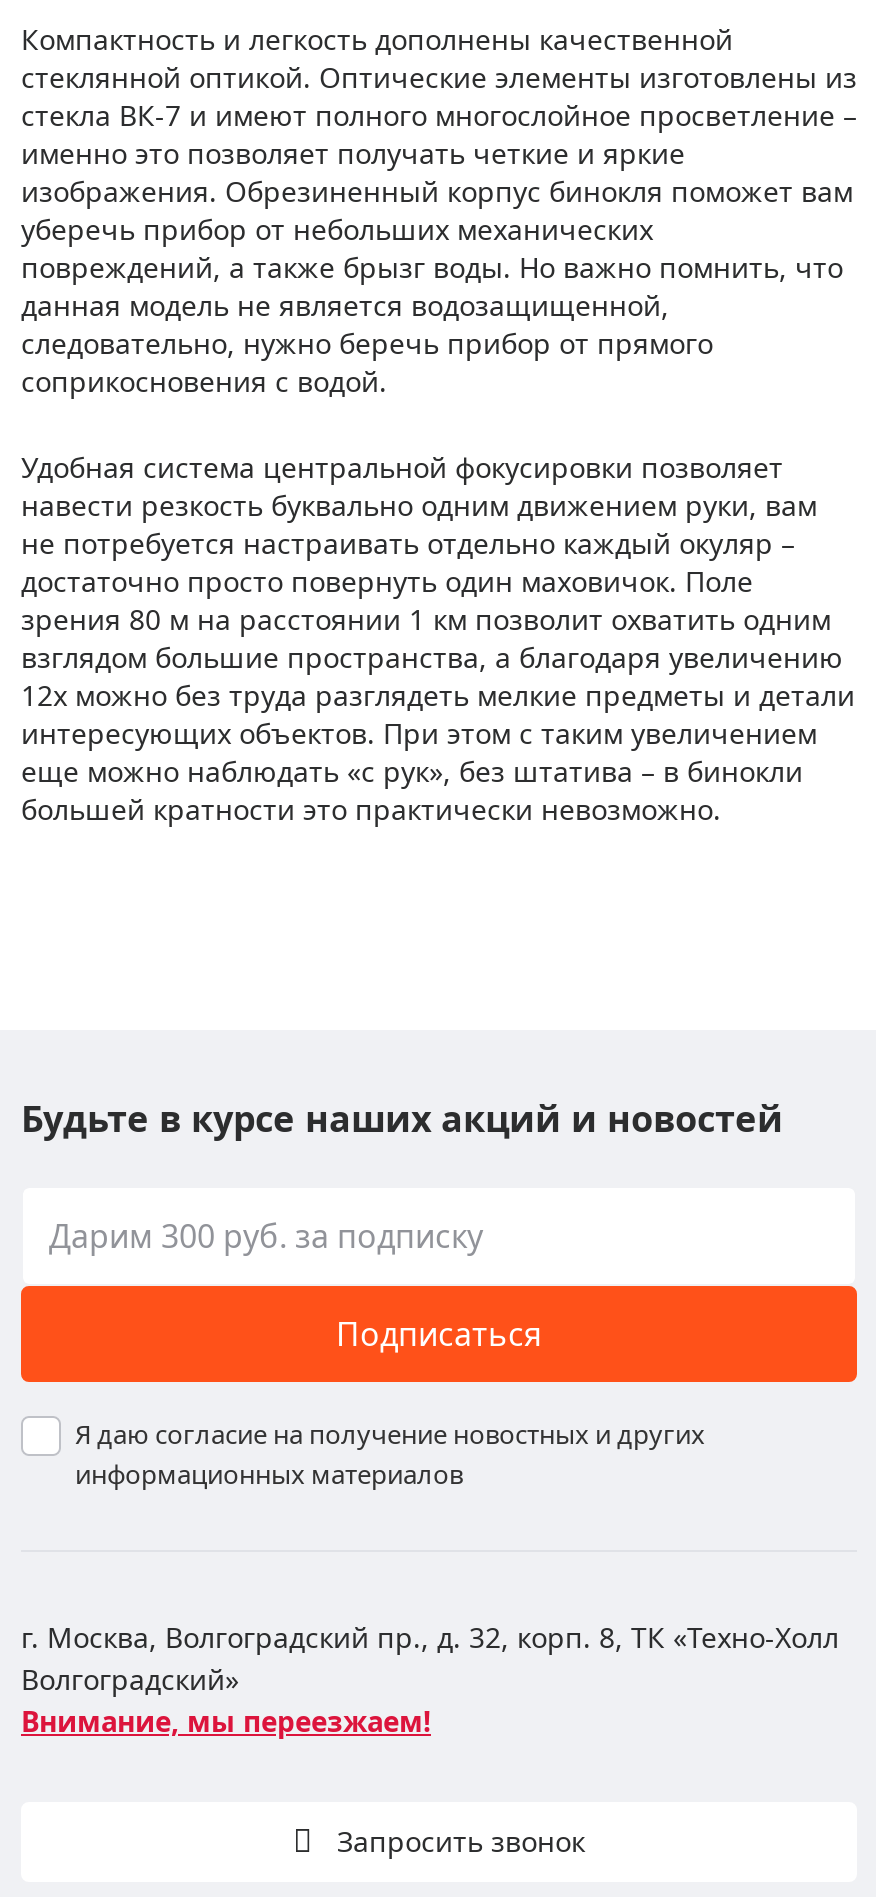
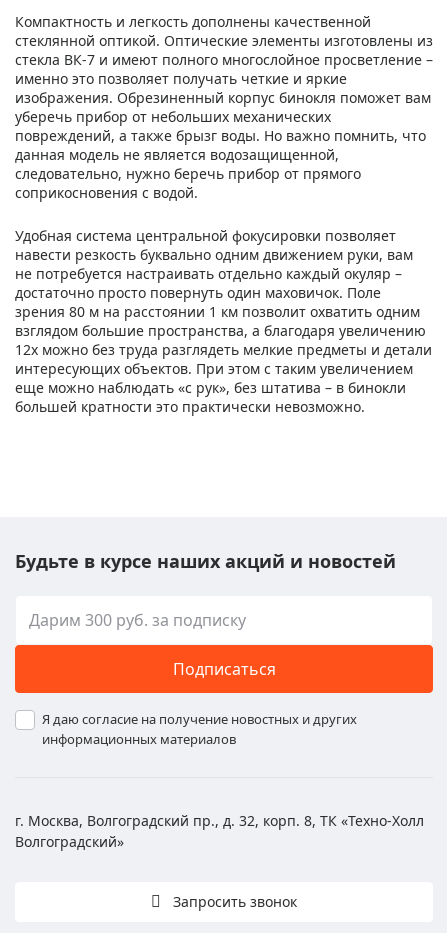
[21,1702,431,1740] Внимание, мы переезжаем! -> none

